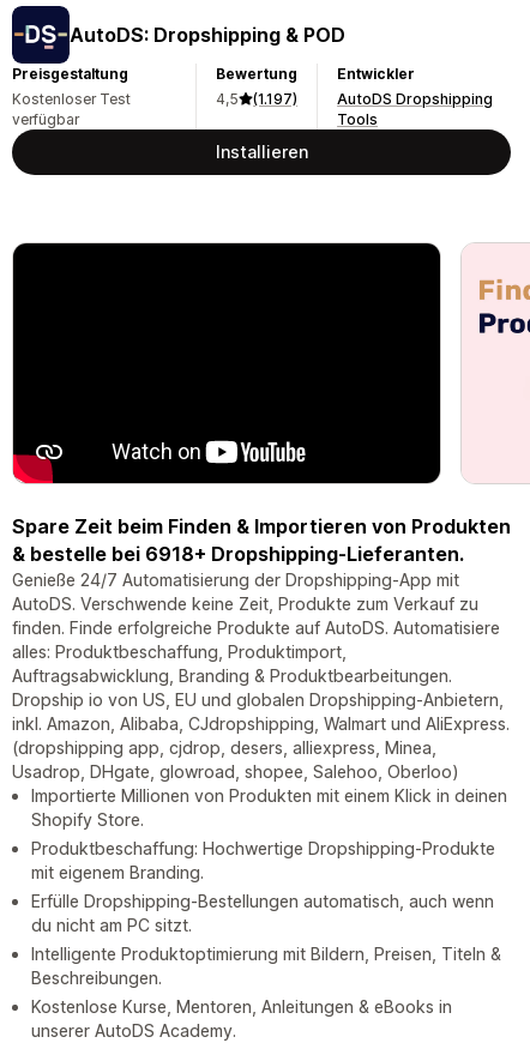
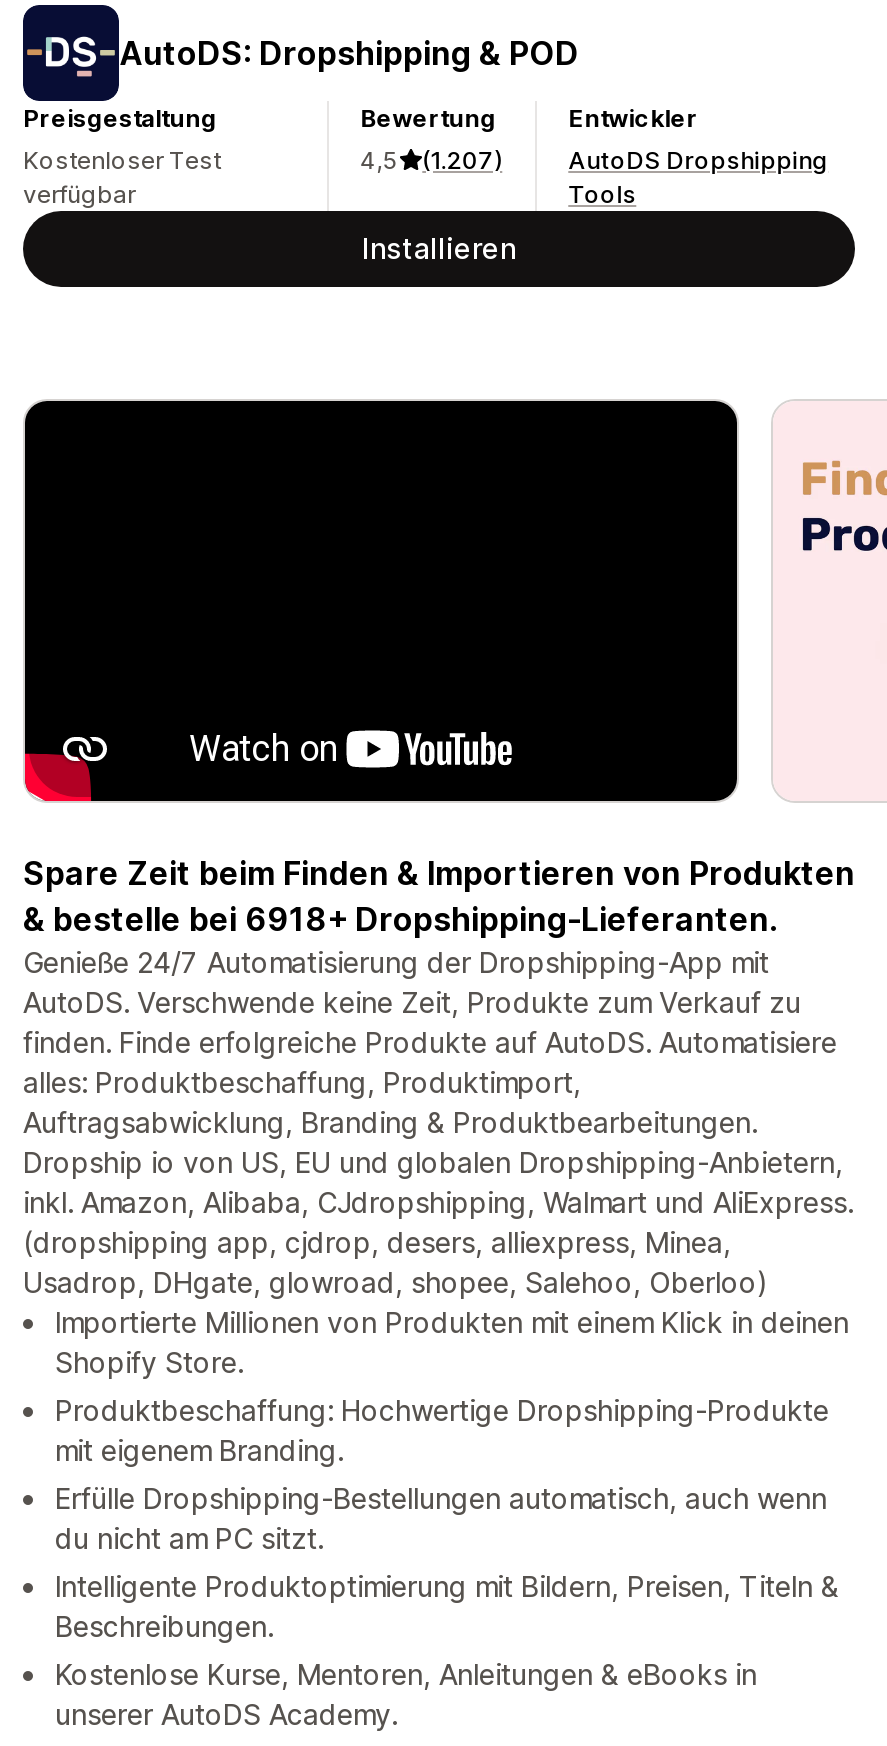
[216,90,297,108] 4,5 (1.197) -> [360,145,502,175] 4,5 (1.207)

